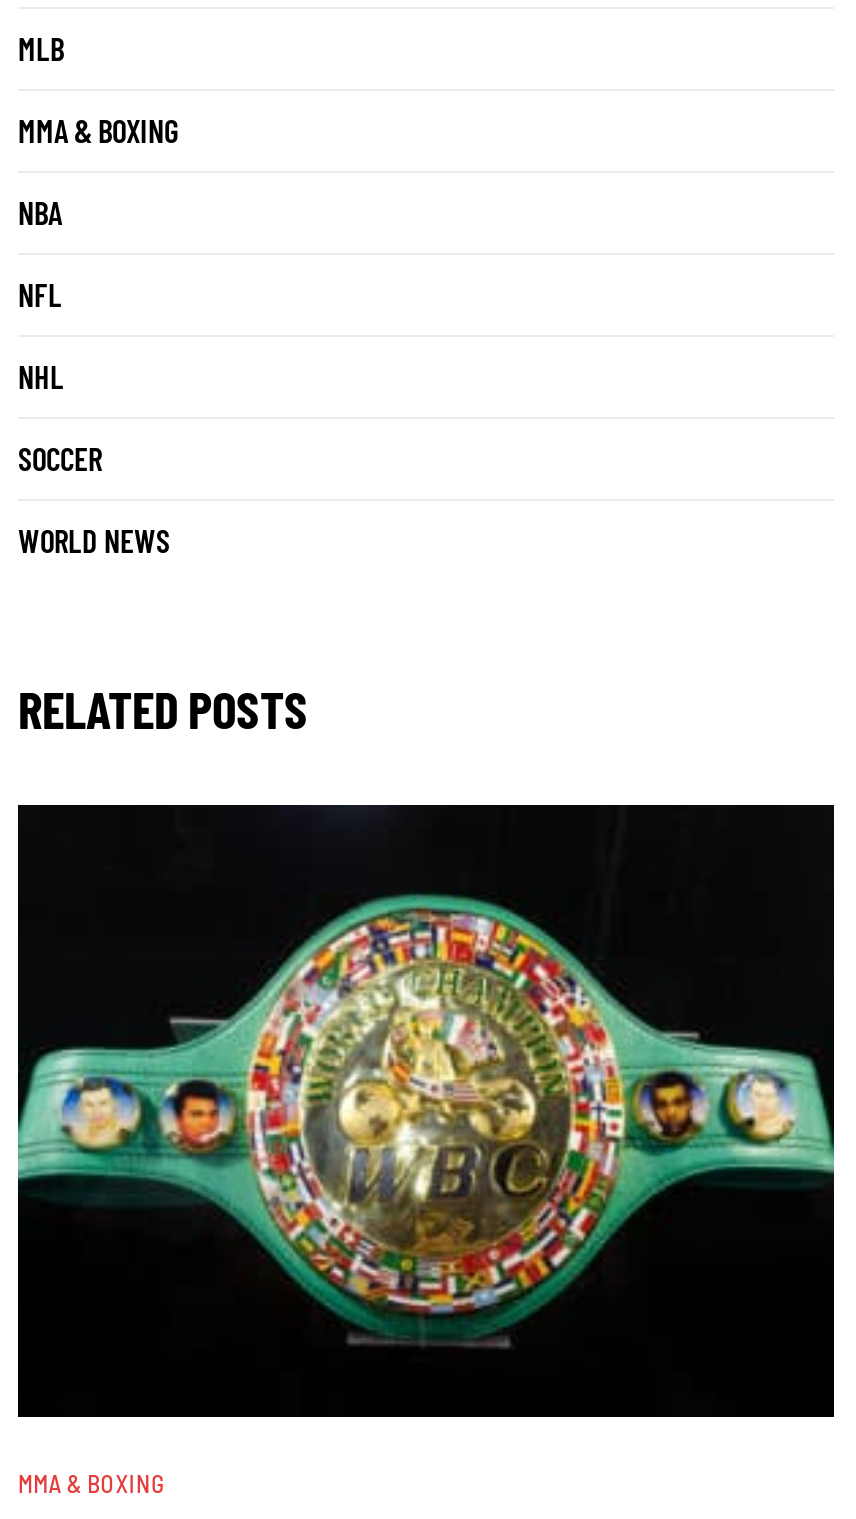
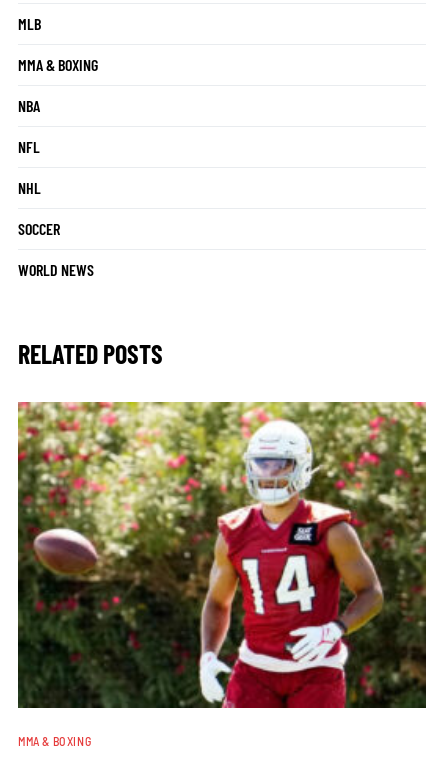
[16,803,836,1419] [image] -> [17,401,427,709] [image]

